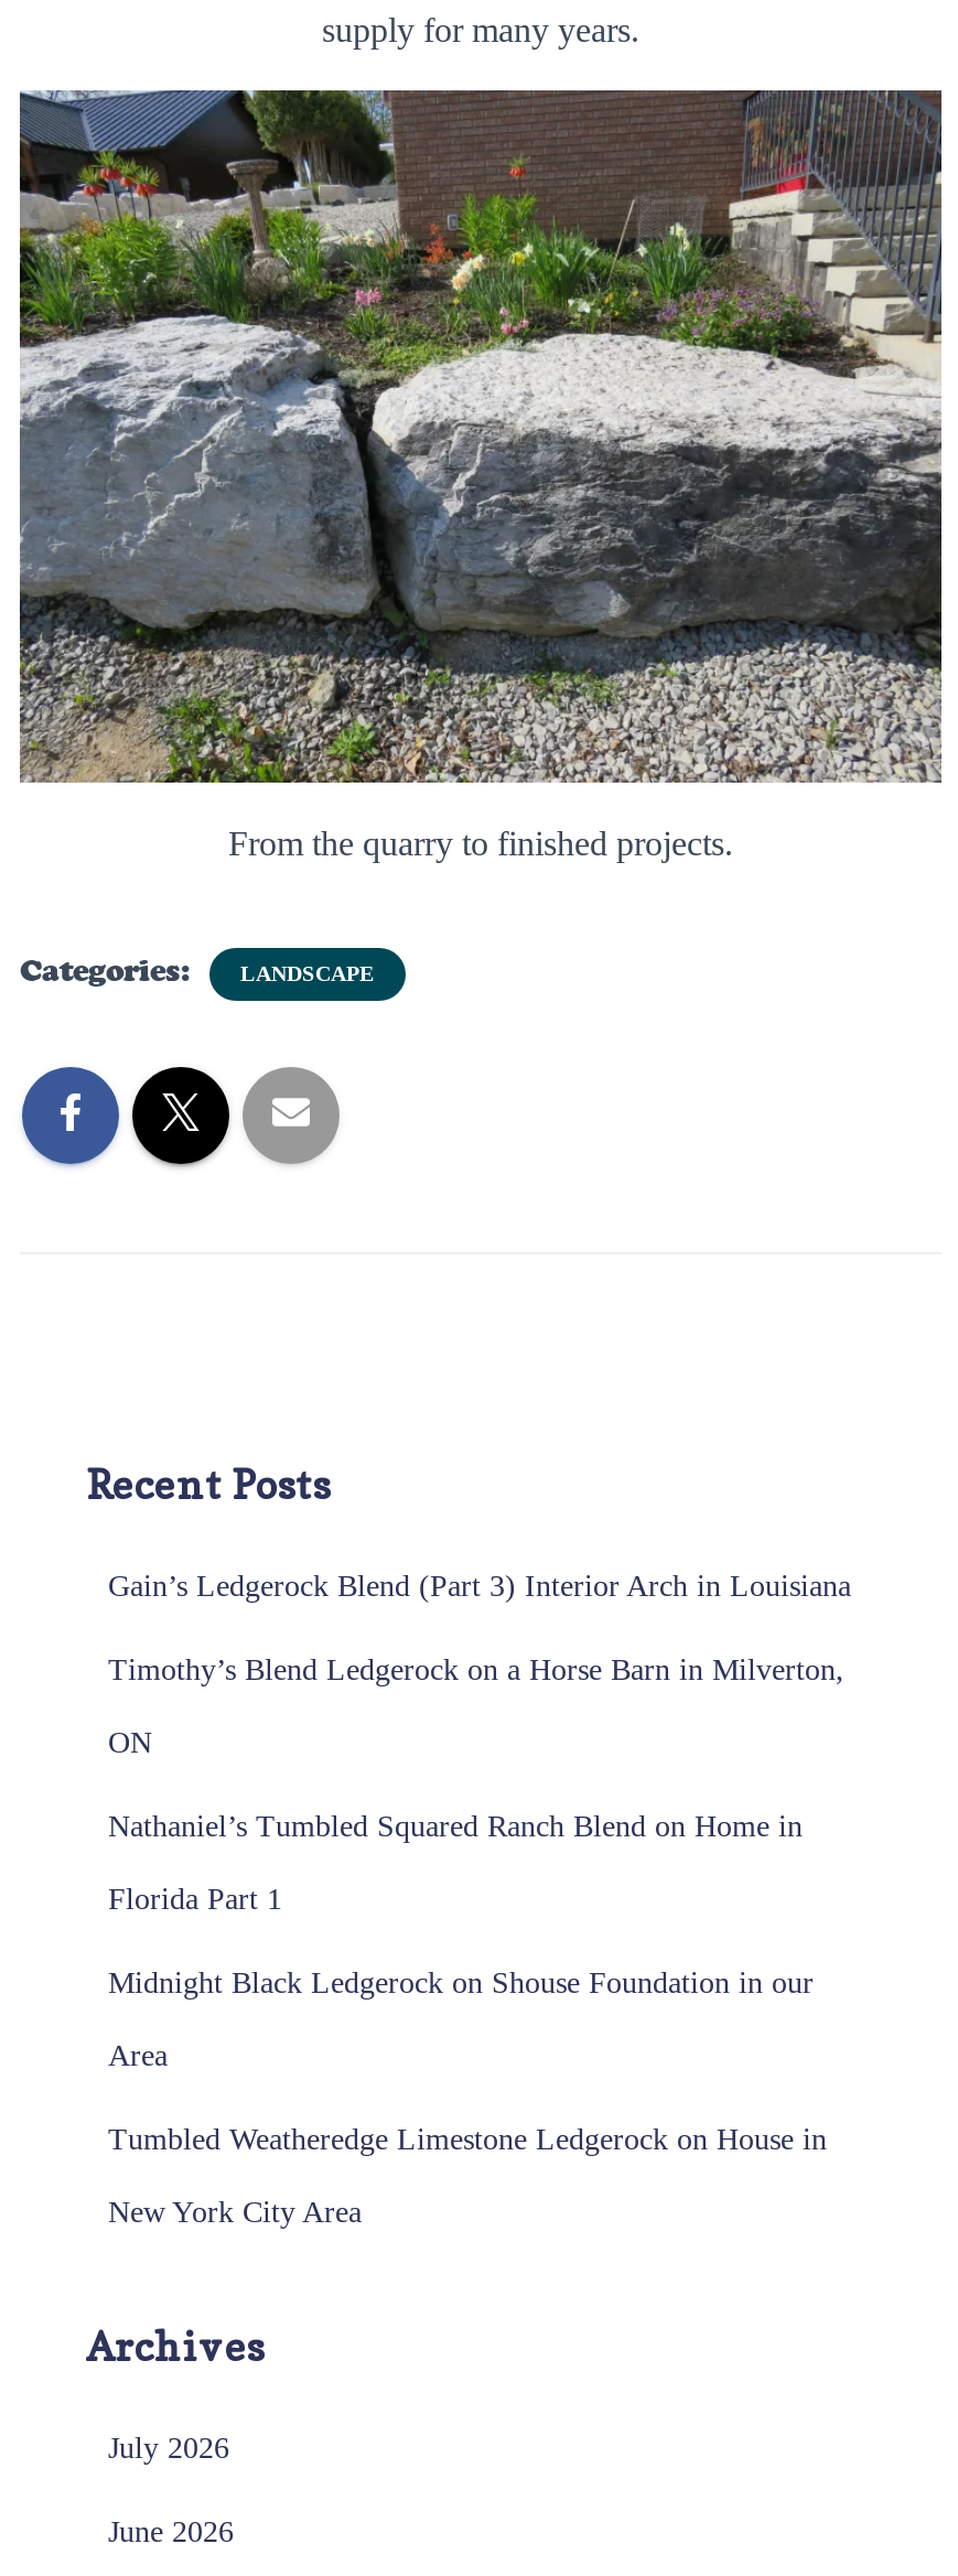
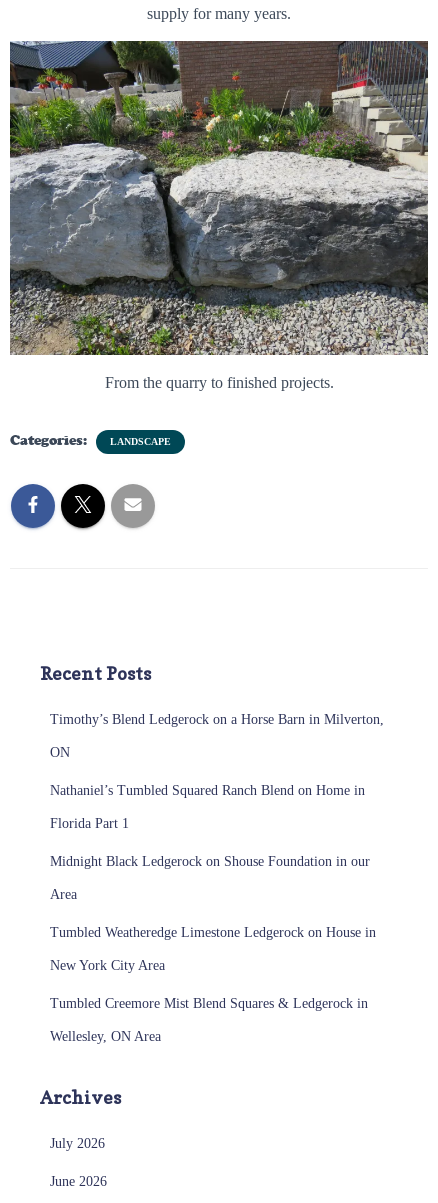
[108,1570,851,1603] Gain’s Ledgerock Blend (Part 3) Interior Arch in Louisiana -> none
moved [108,1654,844,2229] -> [50,712,384,973]: Timothy’s Blend Ledgerock on a Horse Barn in Milverton, | ON | Nathaniel’s Tumbled Squared Ranch Blend on Home in | Florida Part 1 | Midnight Black Ledgerock on Shouse Foundation in our | Area | Tumbled Weatheredge Limestone Ledgerock on House in | New York City Area
none -> [50,996,368,1044] Tumbled Creemore Mist Blend Squares & Ledgerock in | Wellesley, ON Area

